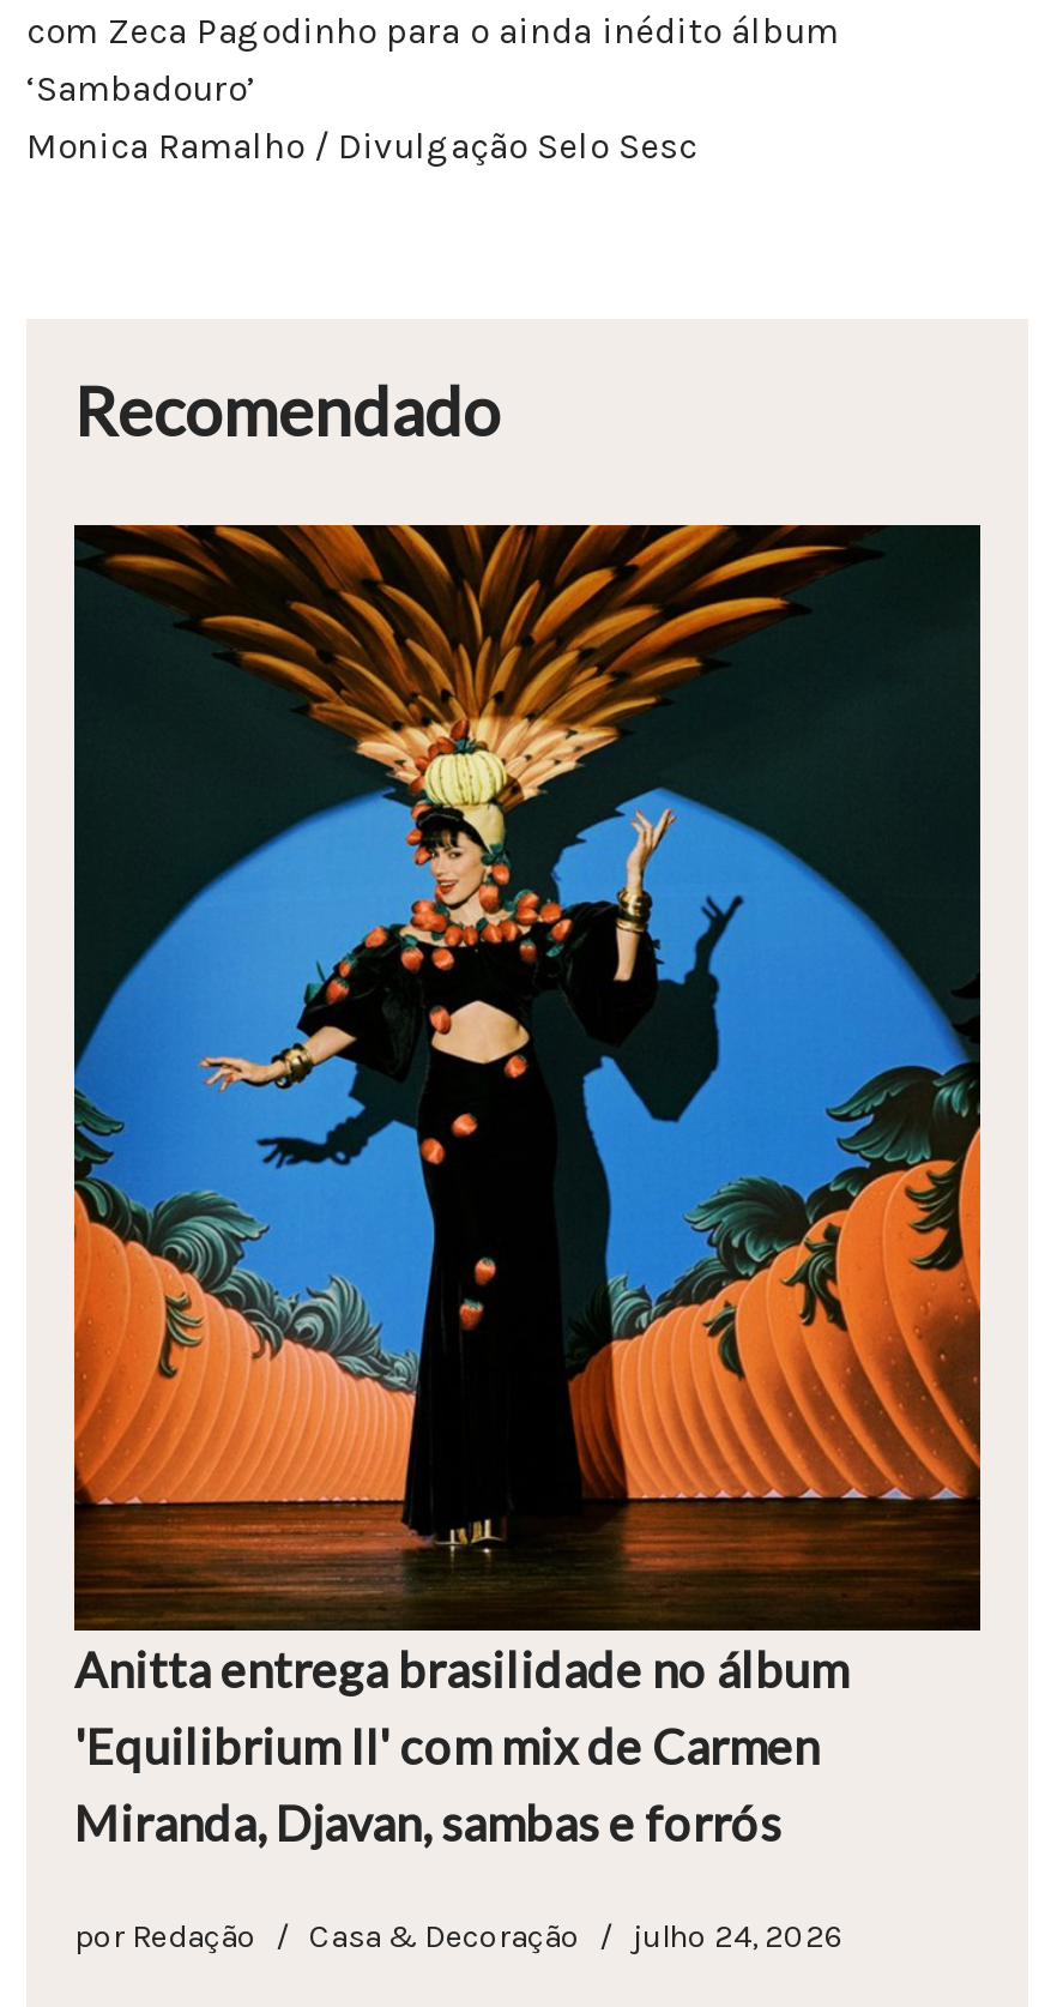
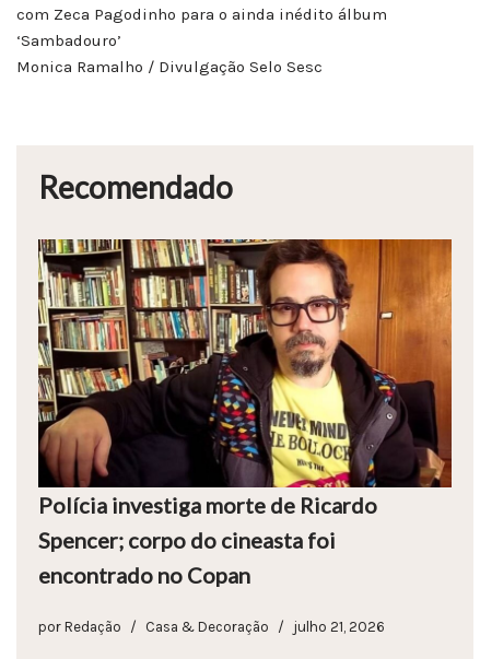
[72,523,983,1852] [image] | Anitta entrega brasilidade no álbum | 'Equilibrium II' com mix de Carmen | Miranda, Djavan, sambas e forrós -> [38,238,453,588] [image] | Polícia investiga morte de Ricardo | Spencer; corpo do cineasta foi | encontrado no Copan
[74,1919,844,1955] por Redação Casa & Decoração julho 24, 2026 -> [38,619,385,635] por Redação Casa & Decoração julho 21, 2026

